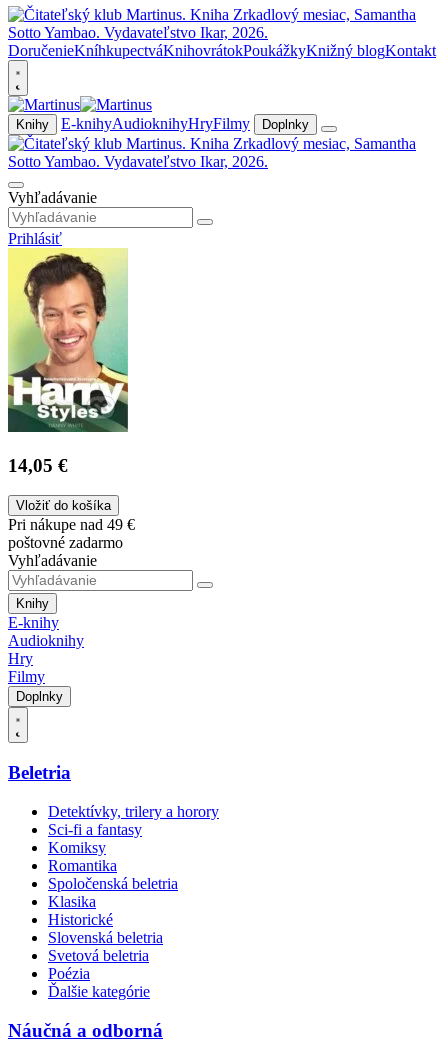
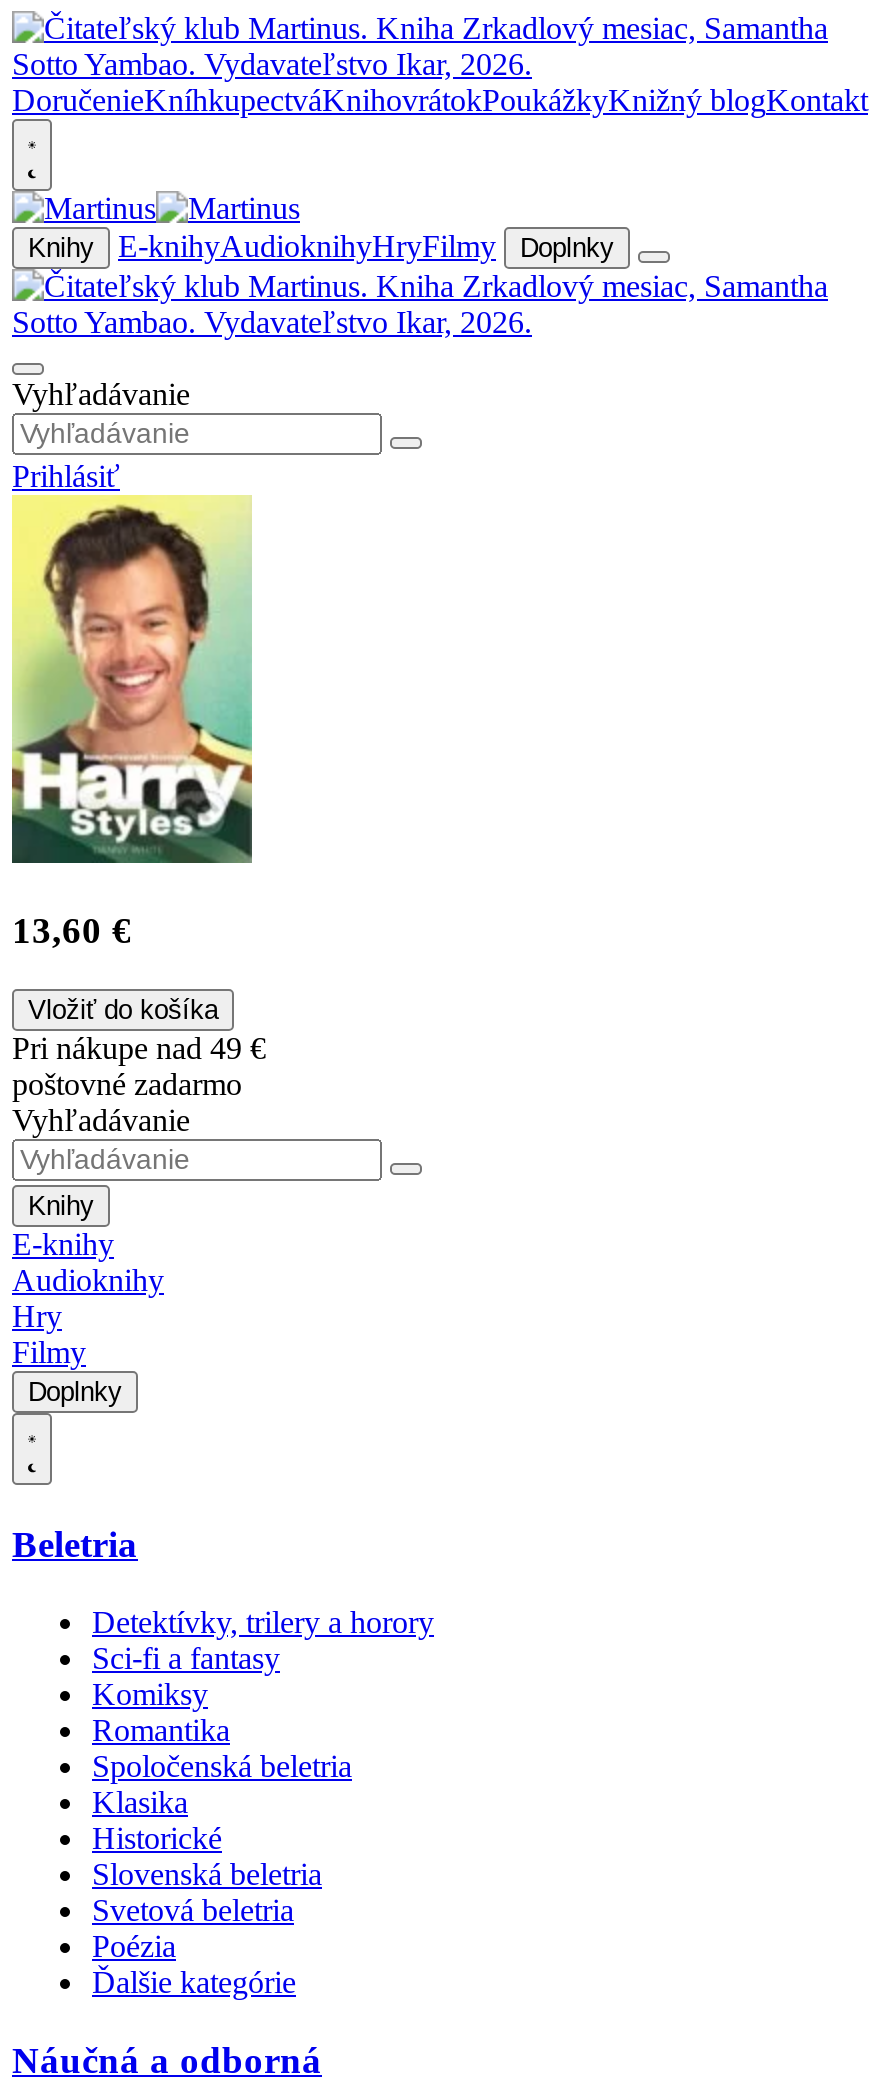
[8,455,68,476] 14,05 € -> [12,908,132,950] 13,60 €

